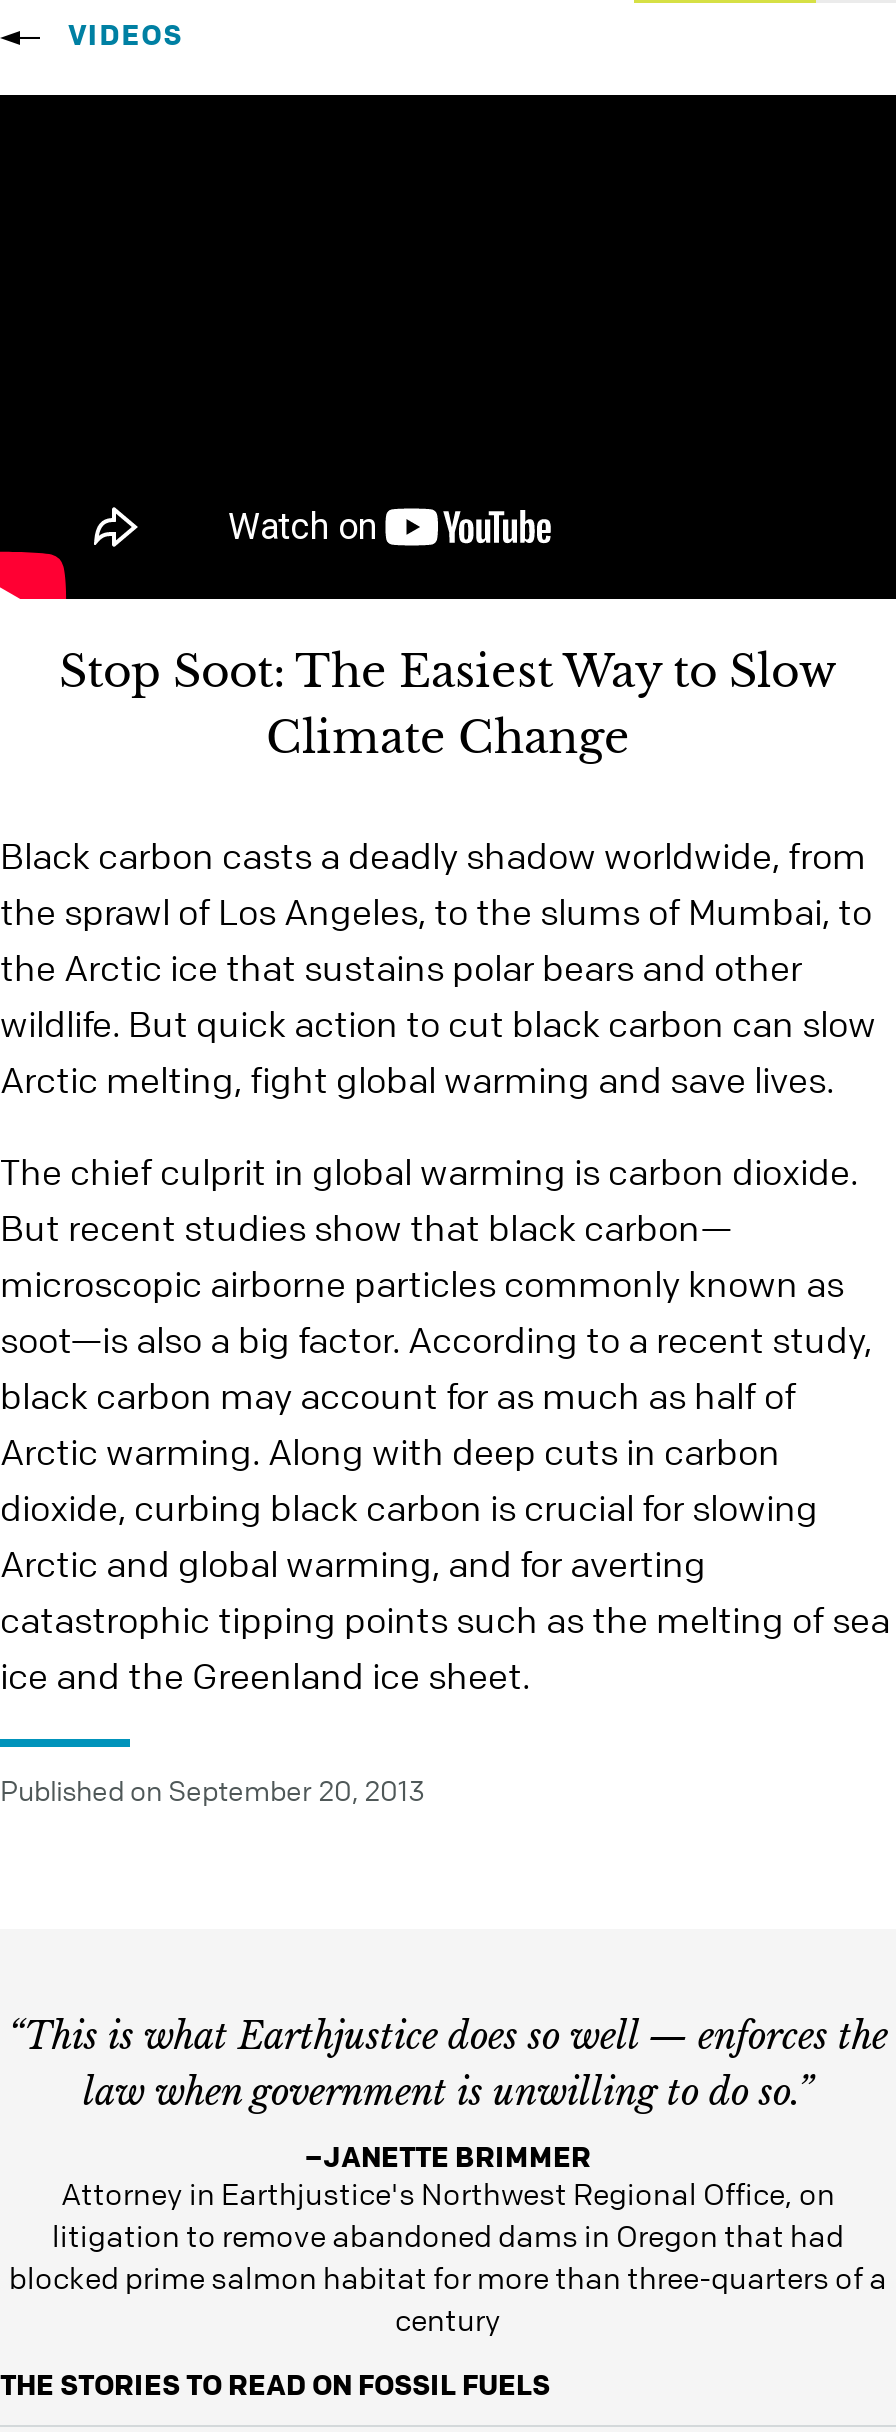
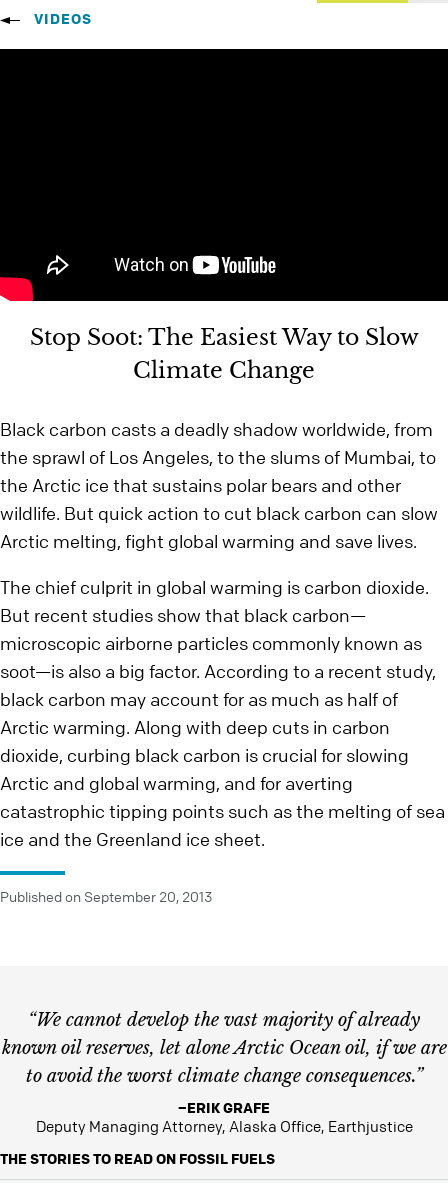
[8,2015,888,2115] “This is what Earthjustice does so well — enforces the | law when government is unwilling to do so.” -> [1,1009,446,1087] “We cannot develop the vast majority of already | known oil reserves, let alone Arctic Ocean oil, if we are | to avoid the worst climate change consequences.”
[9,2137,887,2339] –JANETTE BRIMMER | Attorney in Earthjustice's Northwest Regional Office, on | litigation to remove abandoned dams in Oregon that had | blocked prime salmon habitat for more than three-quarters of a | century -> [35,1098,412,1136] –ERIK GRAFE | Deputy Managing Attorney, Alaska Office, Earthjustice

